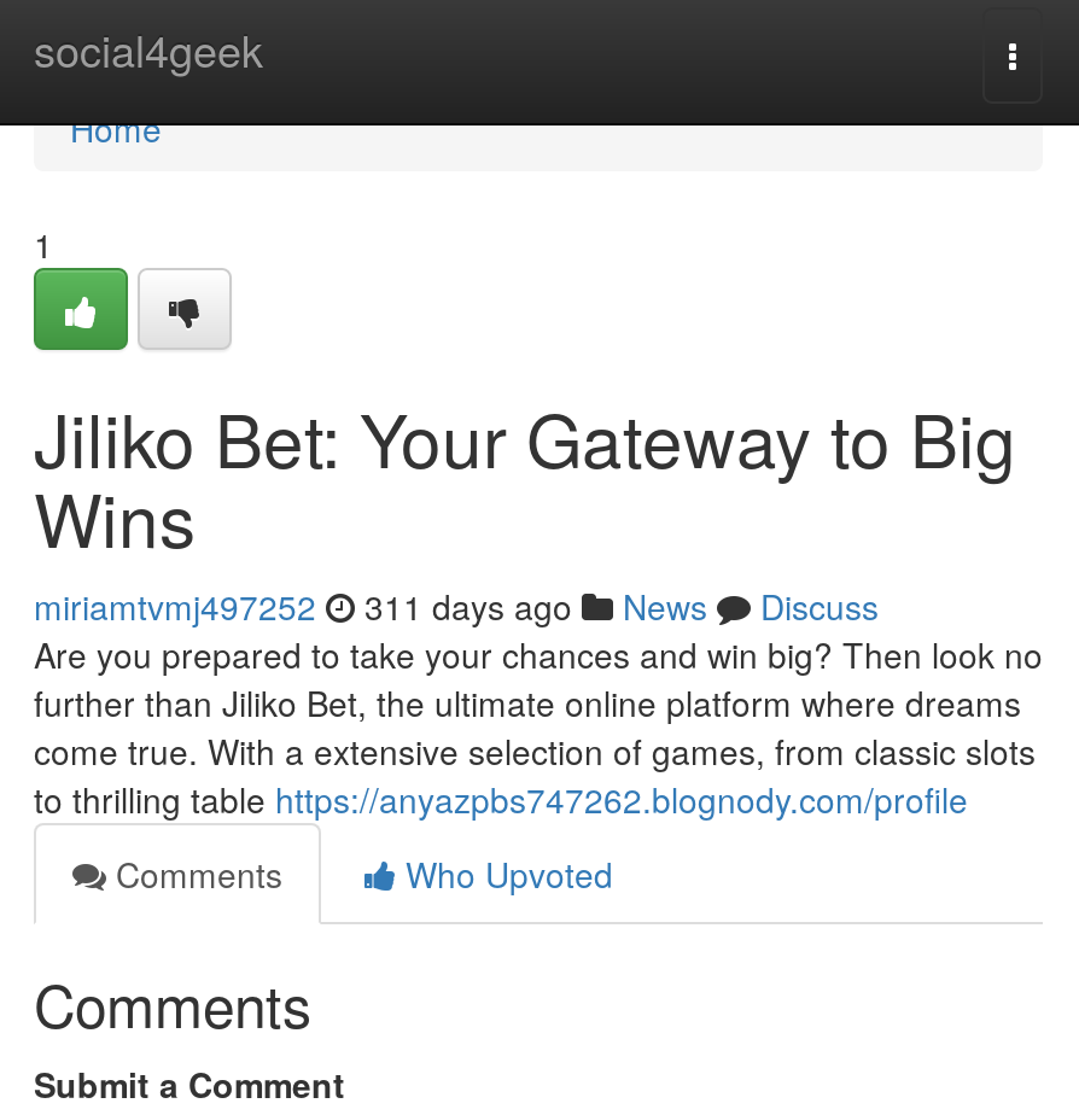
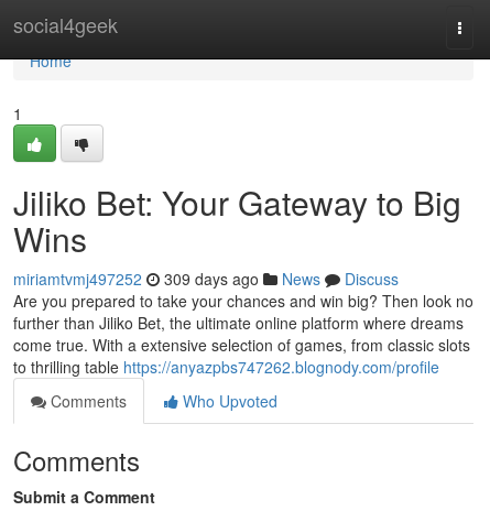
[34,582,879,630] miriamtvmj497252 311 days ago News Discuss -> [13,268,399,290] miriamtvmj497252 309 days ago News Discuss

